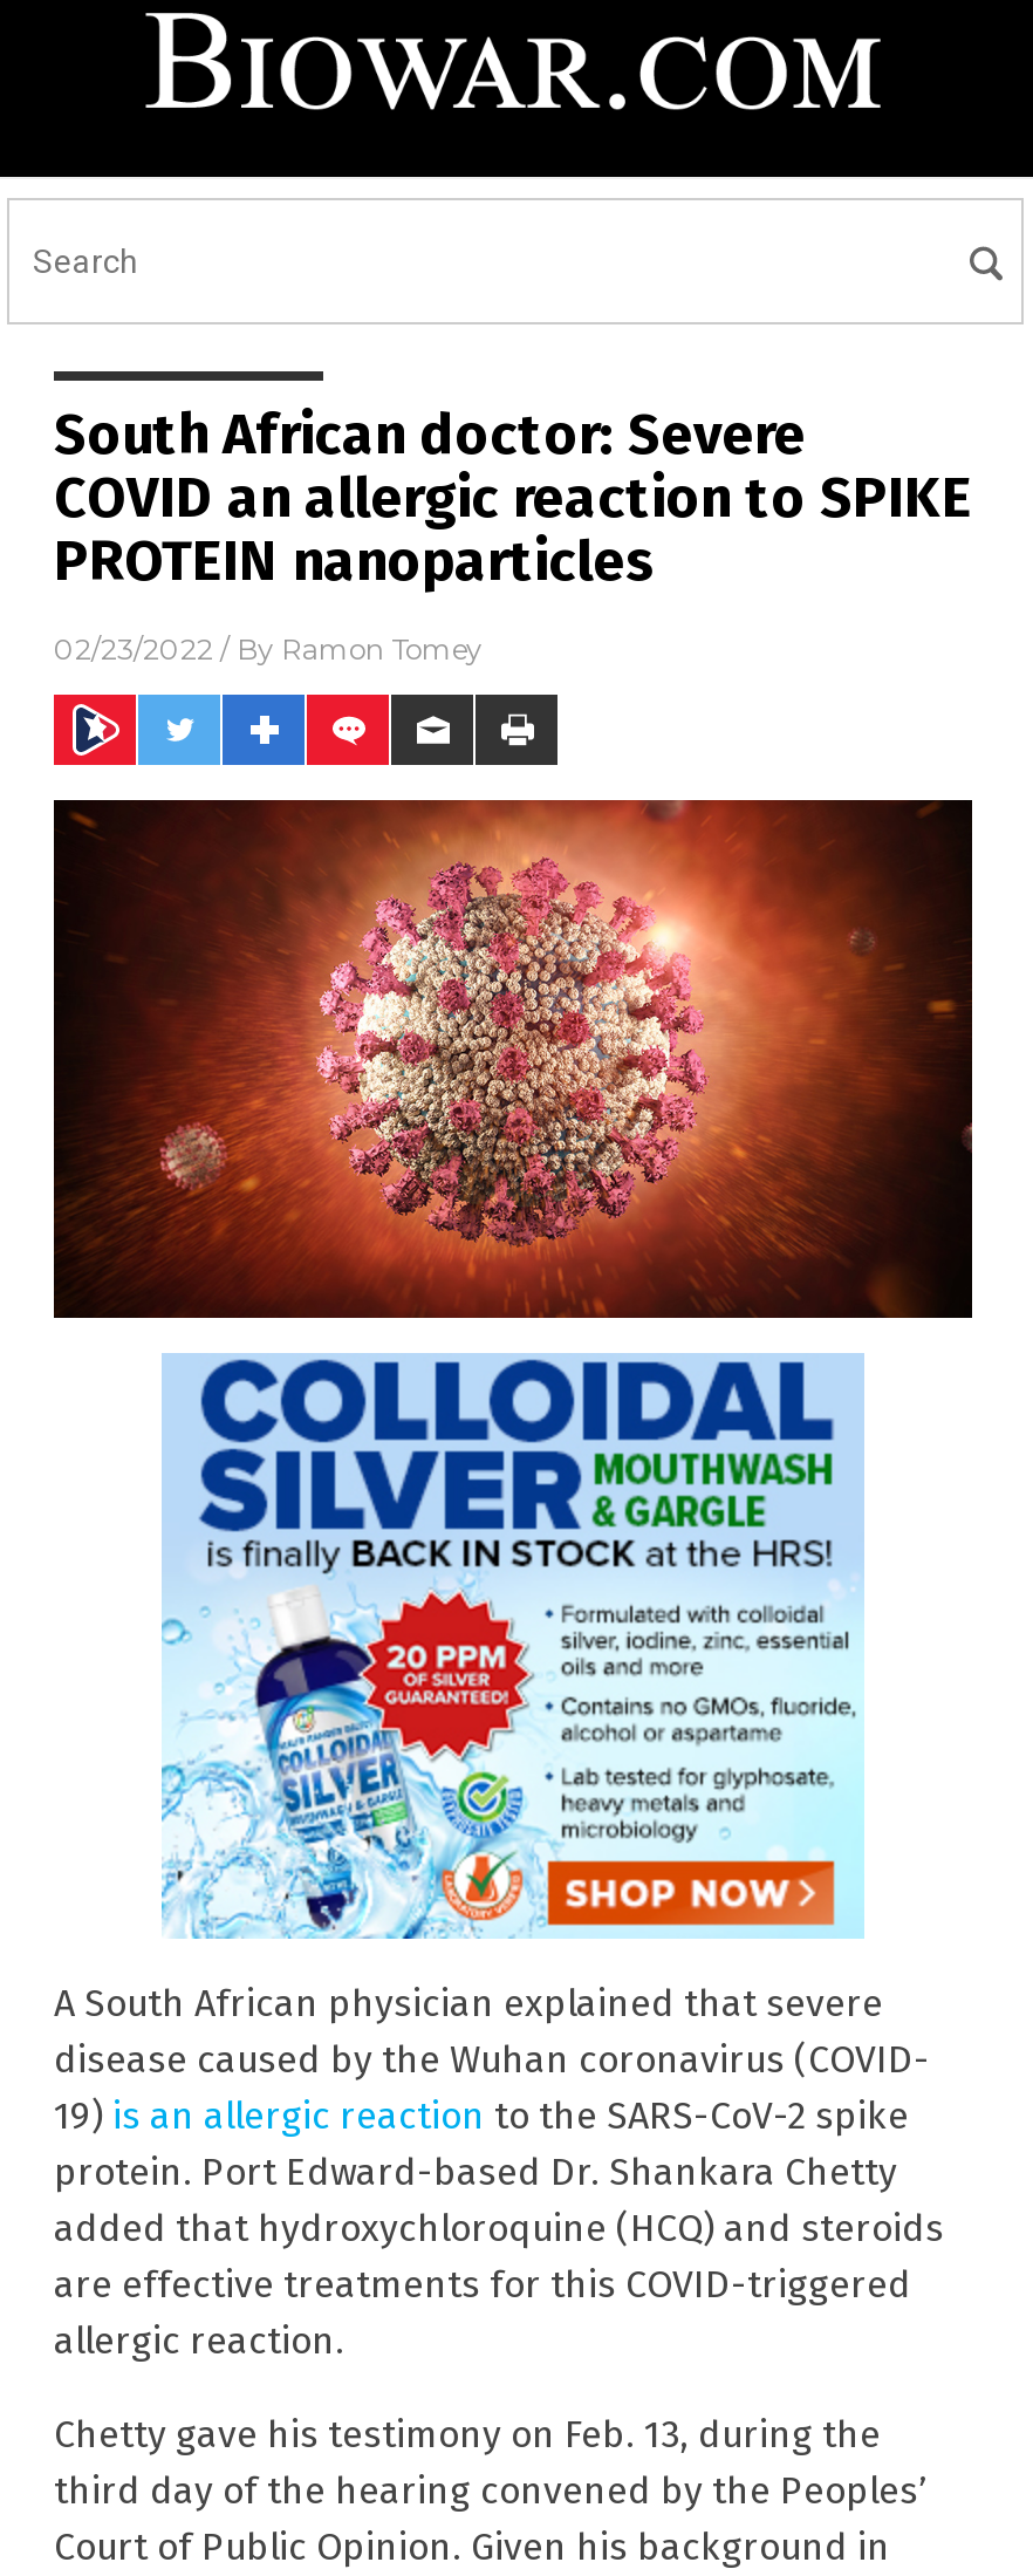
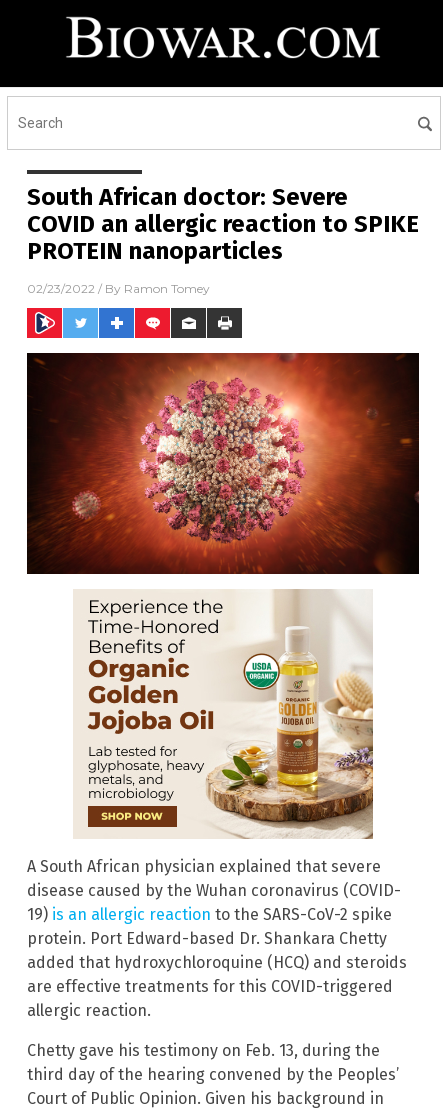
[159,1353,864,1941] [image] -> [74,589,374,840] [image]

